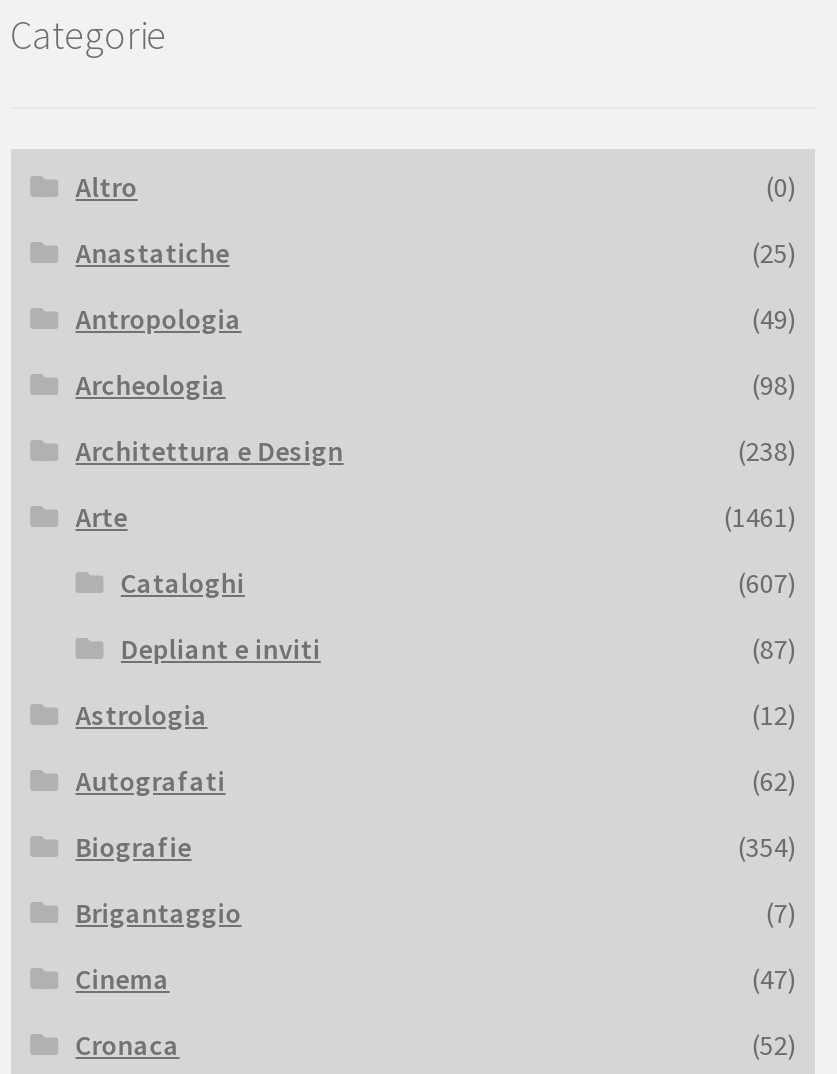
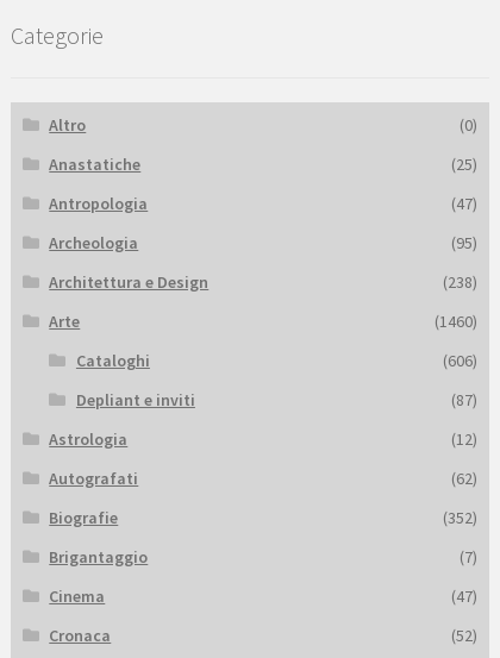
[752,301,796,337] (49) -> [452,193,478,214] (47)
[752,367,796,403] (98) -> [452,232,478,254] (95)
[724,499,796,535] (1461) -> [435,311,478,332] (1460)
[738,565,796,601] (607) -> [443,350,478,371] (606)
[738,829,796,865] (354) -> [443,507,478,529] (352)

